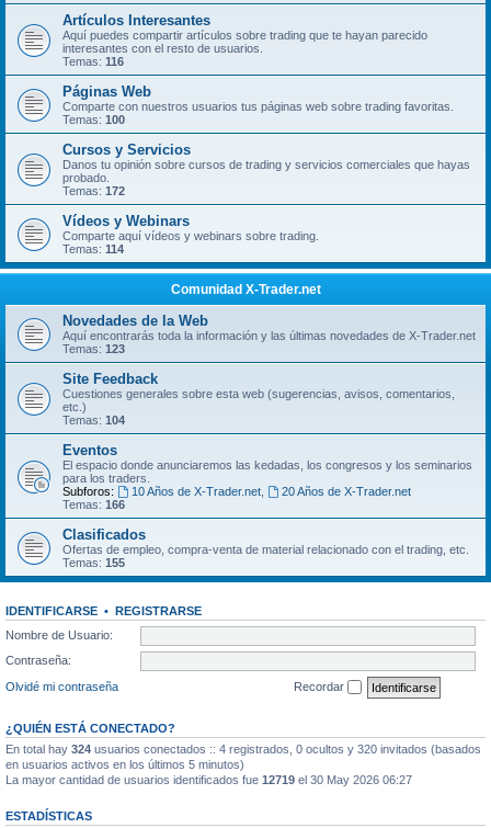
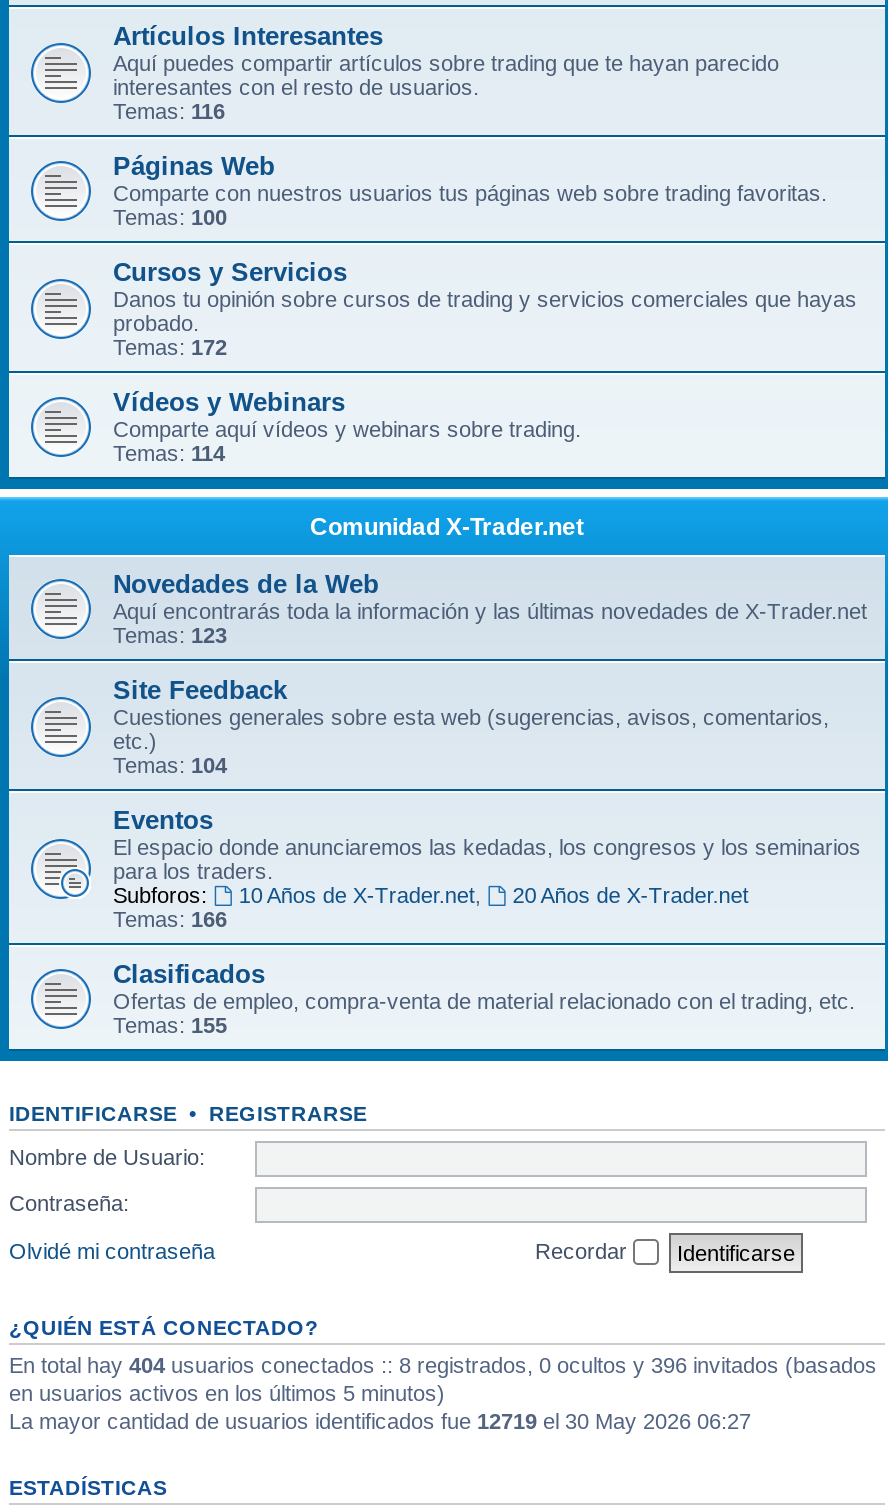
[5,743,481,756] En total hay 324 usuarios conectados :: 4 registrados, 0 ocultos y 320 invitados (basados -> [9,1354,877,1378] En total hay 404 usuarios conectados :: 8 registrados, 0 ocultos y 396 invitados (basados

